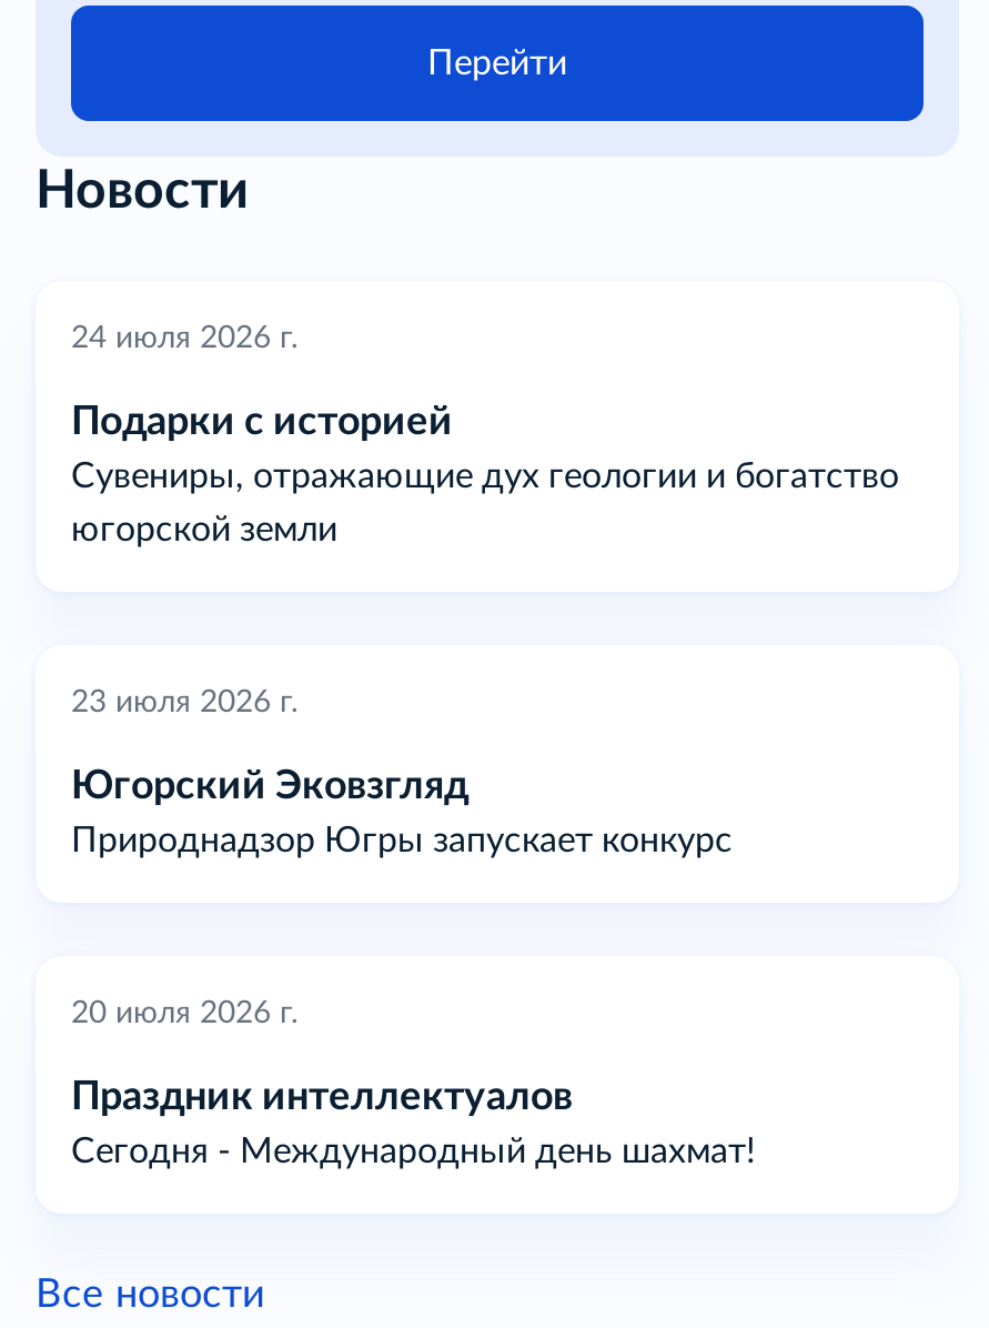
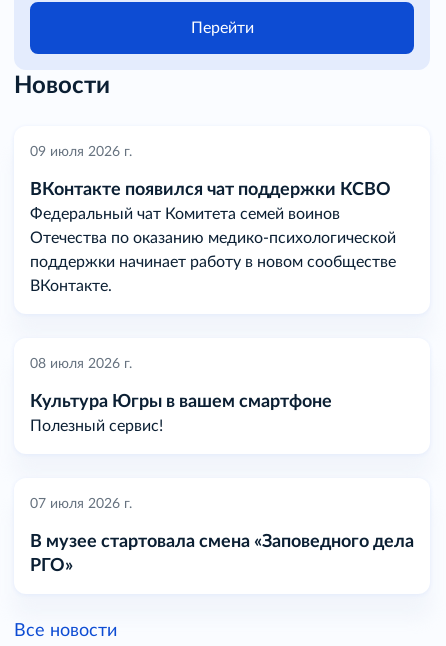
[71,322,899,547] 24 июля 2026 г. | Подарки с историей | Сувениры, отражающие дух геологии и богатство | югорской земли -> [30,145,396,294] 09 июля 2026 г. | ВКонтакте появился чат поддержки КСВО | Федеральный чат Комитета семей воинов | Отечества по оказанию медико-психологической | поддержки начинает работу в новом сообществе | ВКонтакте.
[71,687,733,858] 23 июля 2026 г. | Югорский Эковзгляд | Природнадзор Югры запускает конкурс -> [30,357,332,434] 08 июля 2026 г. | Культура Югры в вашем смартфоне | Полезный сервис!
[71,998,755,1169] 20 июля 2026 г. | Праздник интеллектуалов | Сегодня - Международный день шахмат! -> [30,497,414,575] 07 июля 2026 г. | В музее стартовала смена «Заповедного дела | РГО»

